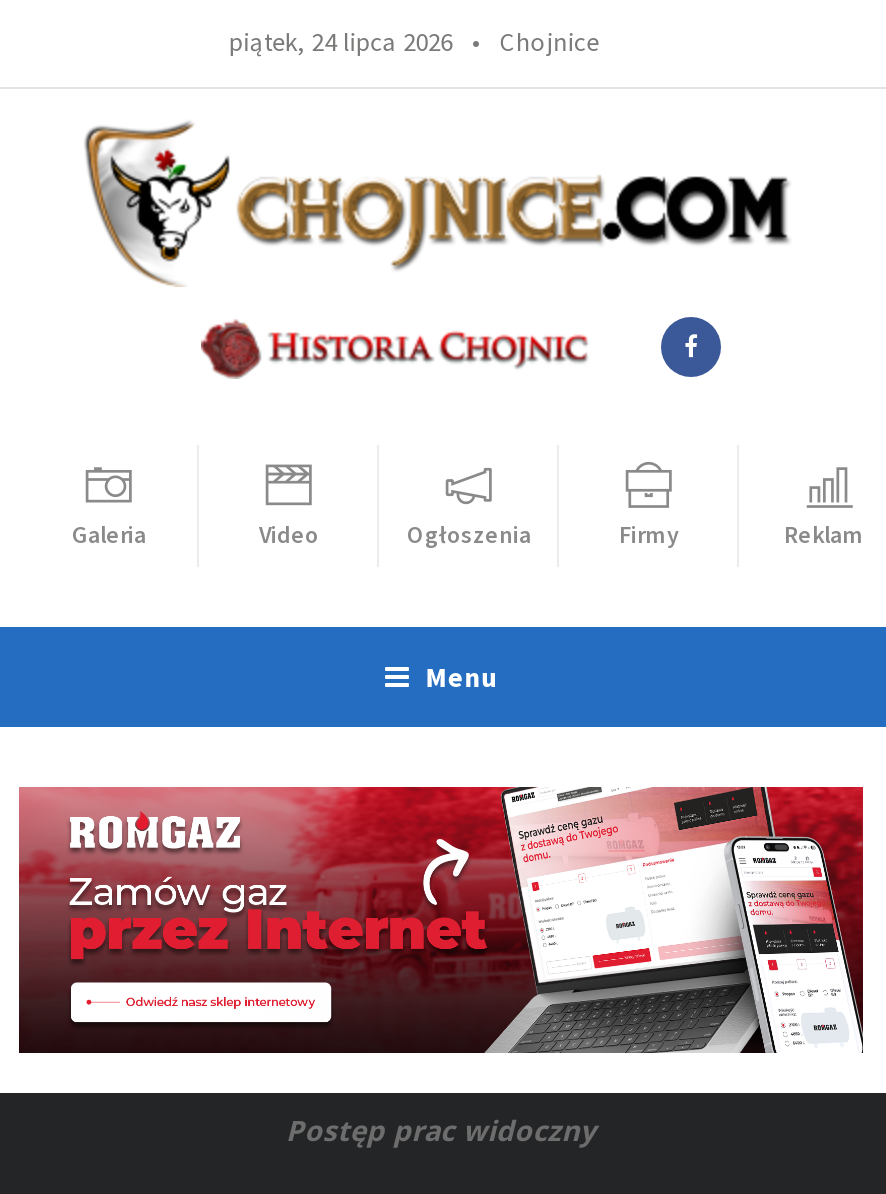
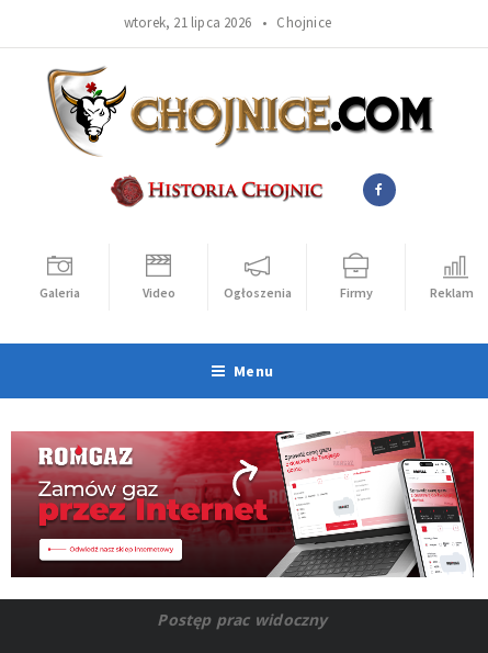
[229,25,599,59] piątek, 24 lipca 2026 • Chojnice -> [124,13,331,32] wtorek, 21 lipca 2026 • Chojnice

